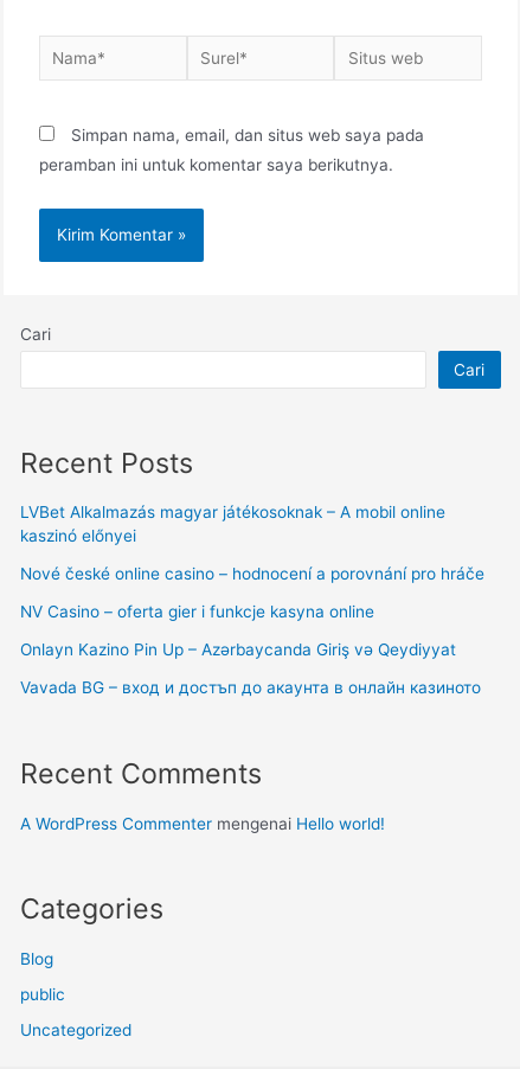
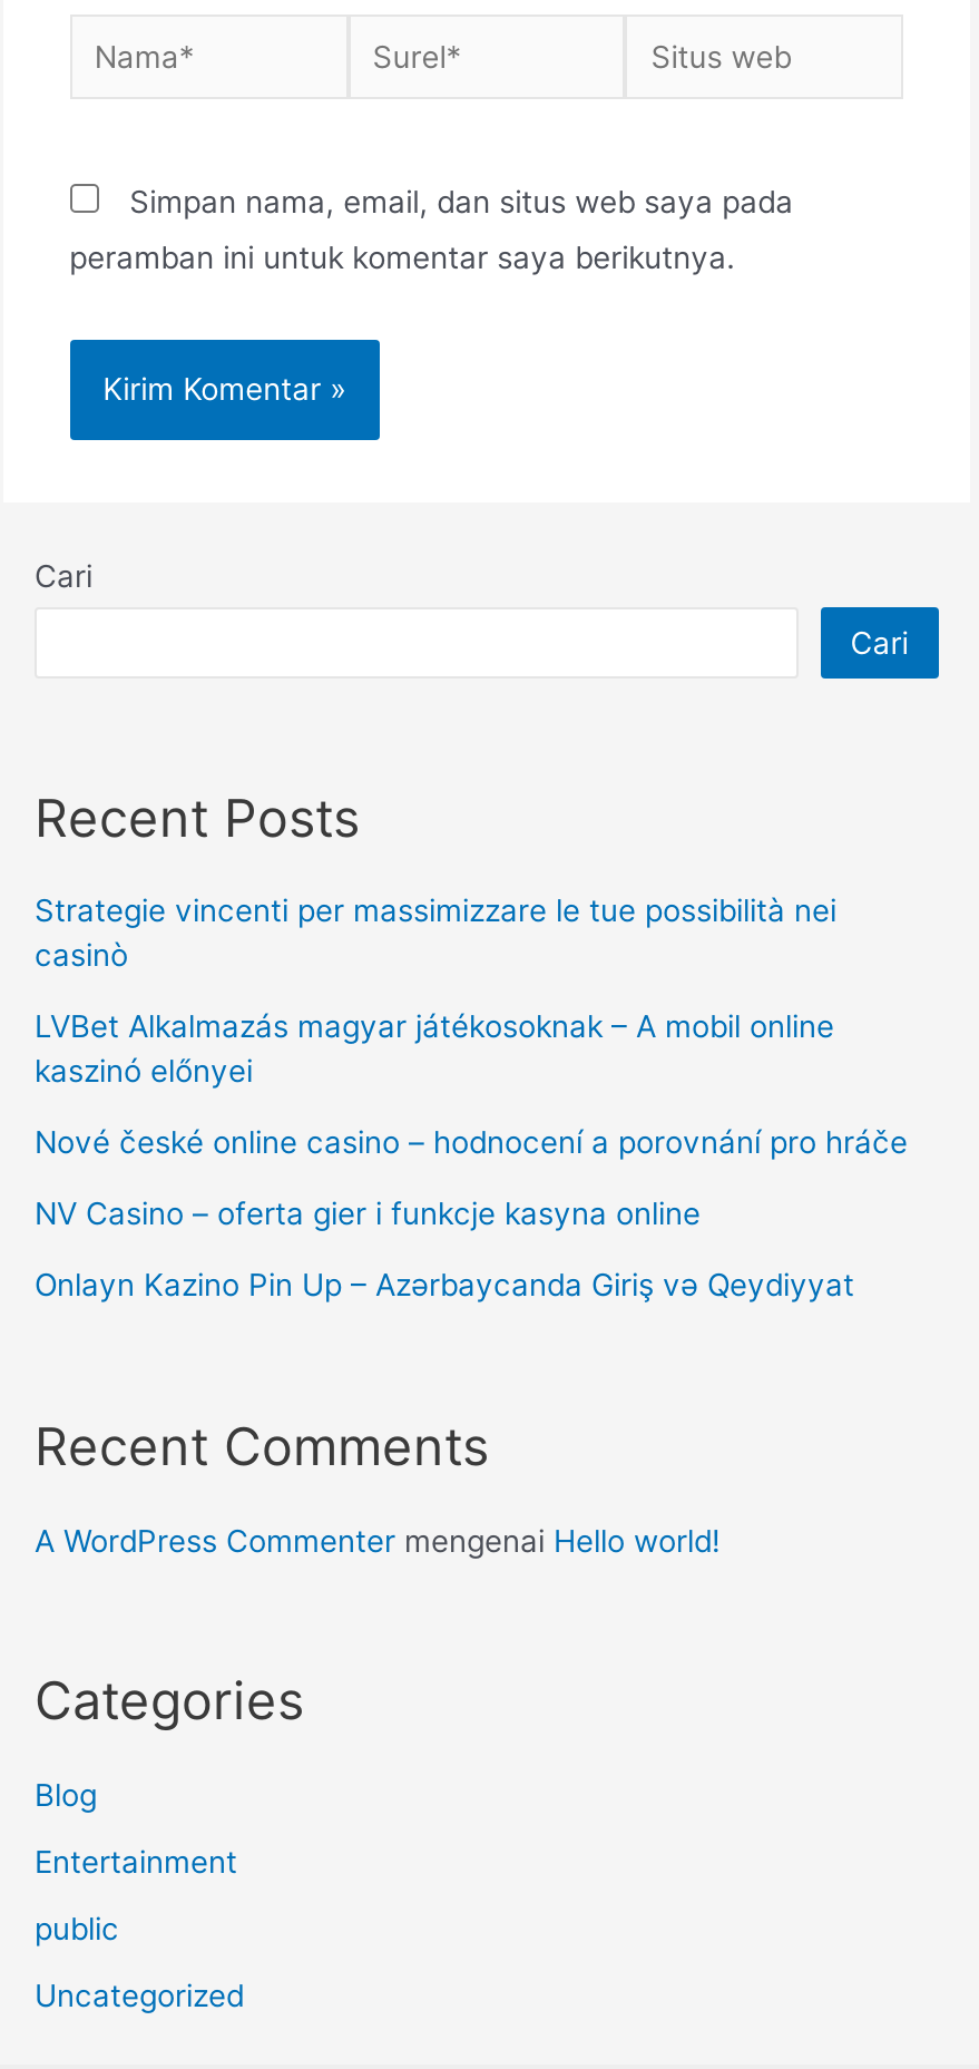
none -> [35,893,836,974] Strategie vincenti per massimizzare le tue possibilità nei | casinò
[20,678,481,697] Vavada BG – вход и достъп до акаунта в онлайн казиното -> none
none -> [35,1844,237,1879] Entertainment

